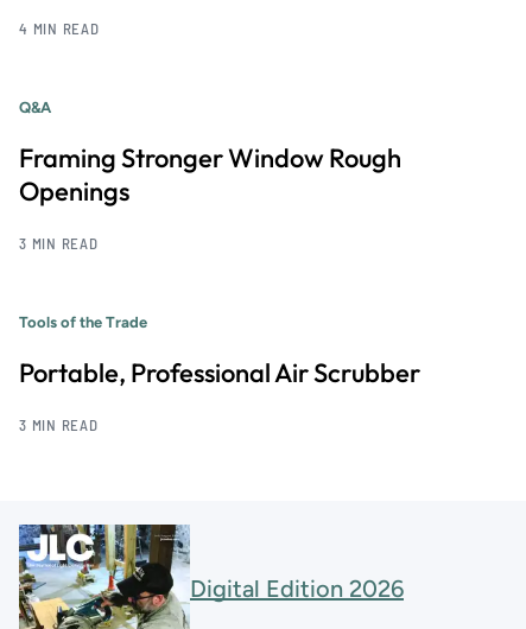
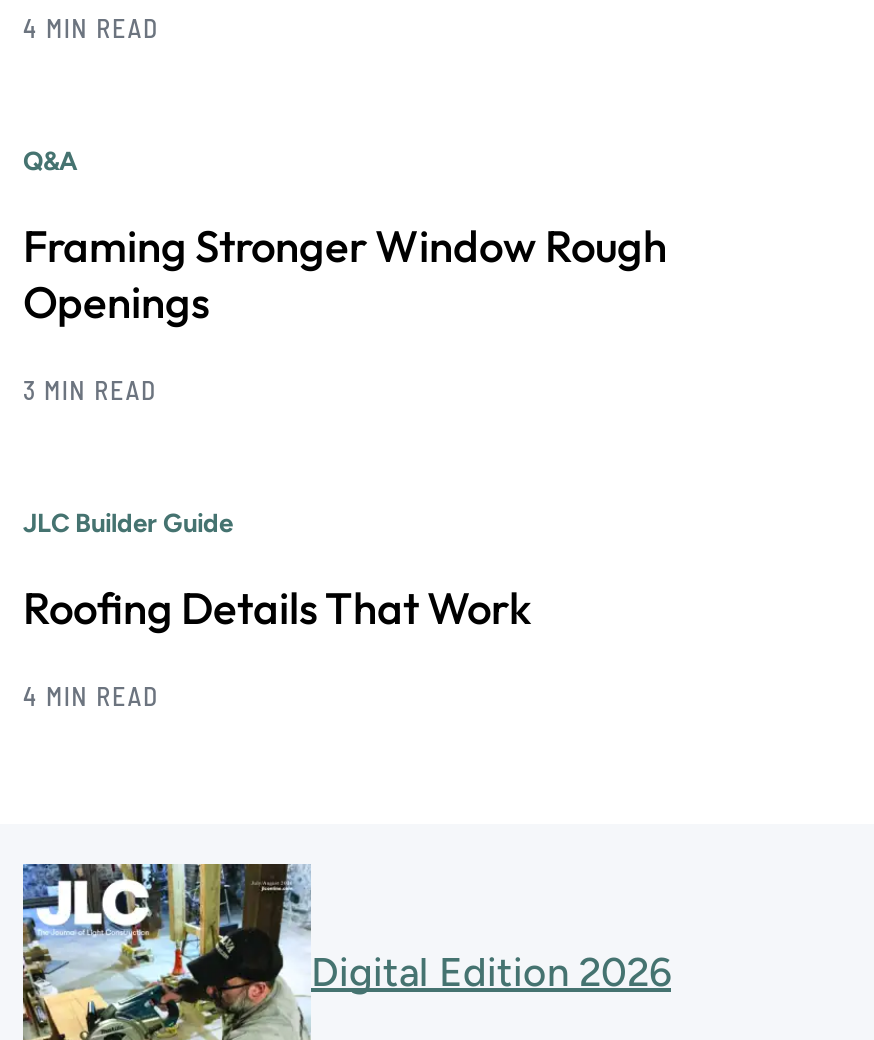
[19,313,147,331] Tools of the Trade -> [23,508,233,538] JLC Builder Guide
[19,356,420,389] Portable, Professional Air Scrubber -> [23,580,531,636] Roofing Details That Work
[19,415,98,434] 3 MIN READ -> [23,680,159,712] 4 MIN READ

